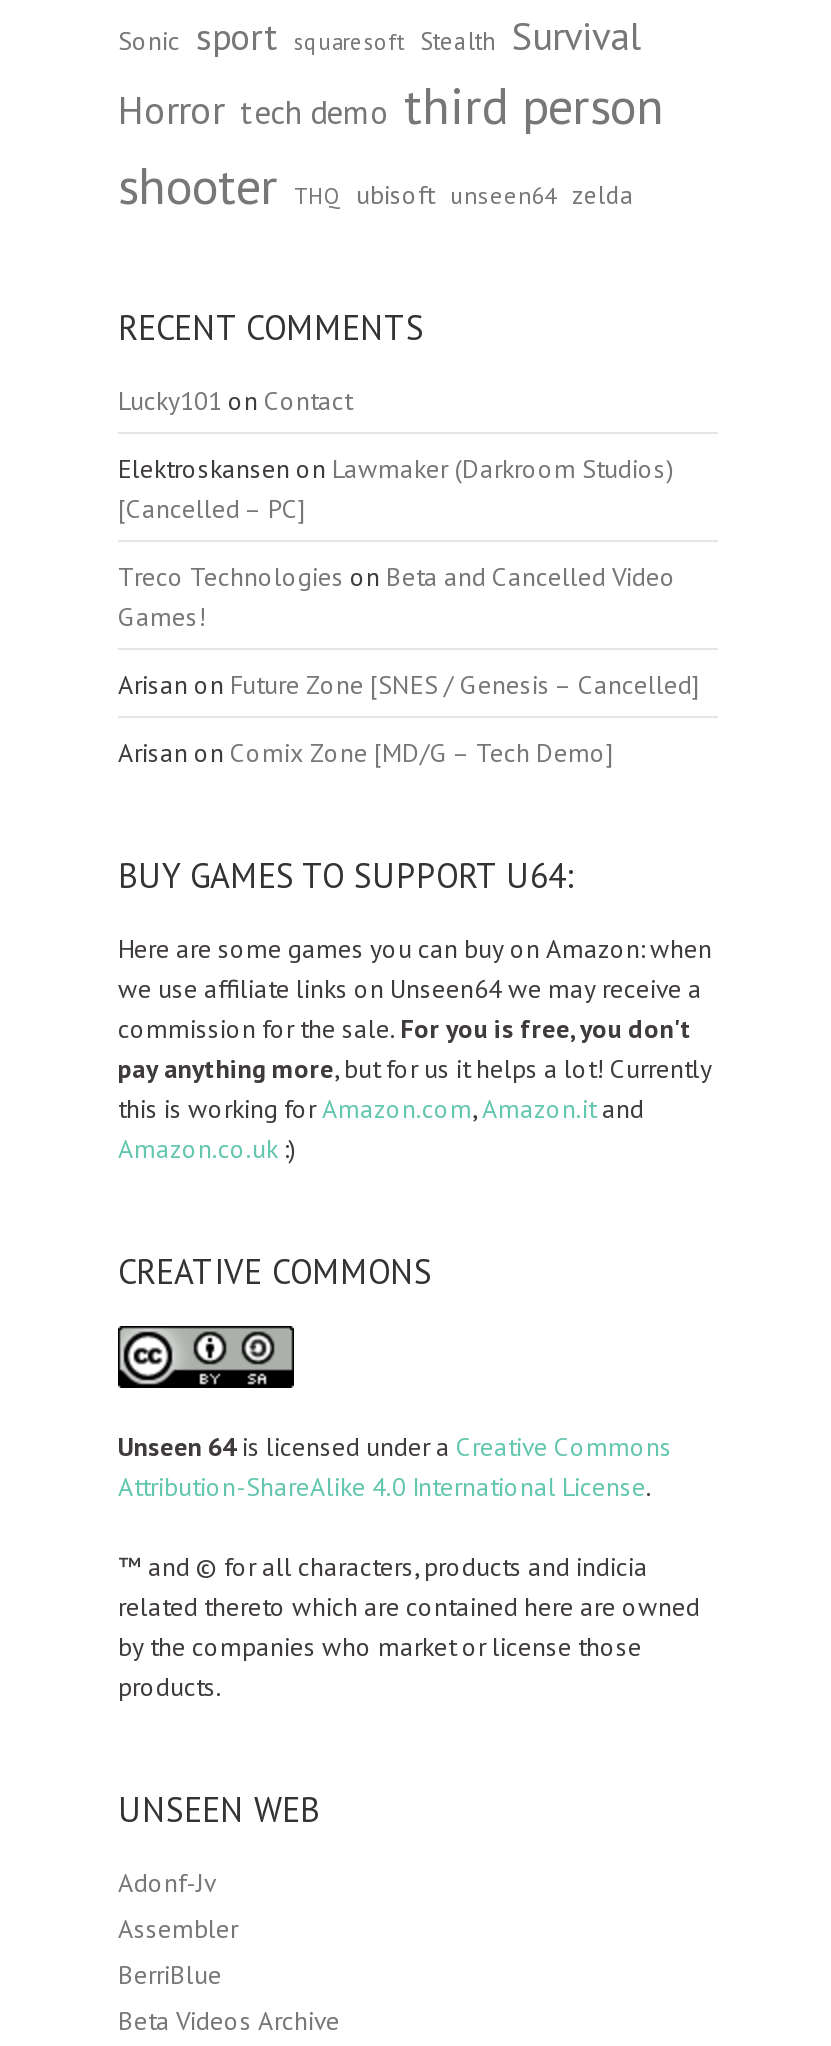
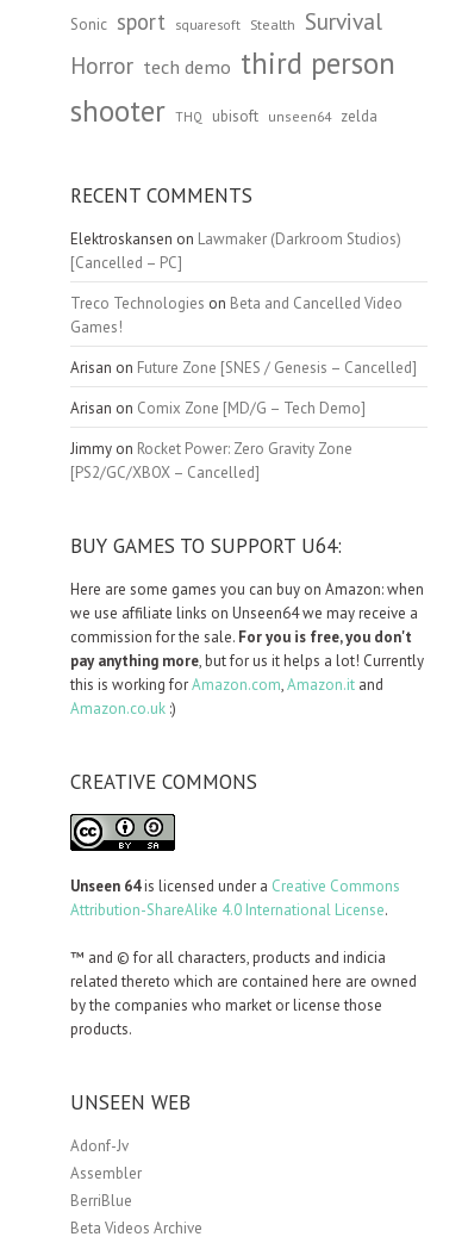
[118,384,352,418] Lucky101 on Contact -> none
moved [118,452,700,770] -> [70,229,417,418]: Elektroskansen on Lawmaker (Darkroom Studios) | [Cancelled – PC] | Treco Technologies on Beta and Cancelled Video | Games! | Arisan on Future Zone [SNES / Genesis – Cancelled] | Arisan on Comix Zone [MD/G – Tech Demo]
none -> [70,438,352,483] Jimmy on Rocket Power: Zero Gravity Zone | [PS2/GC/XBOX – Cancelled]

